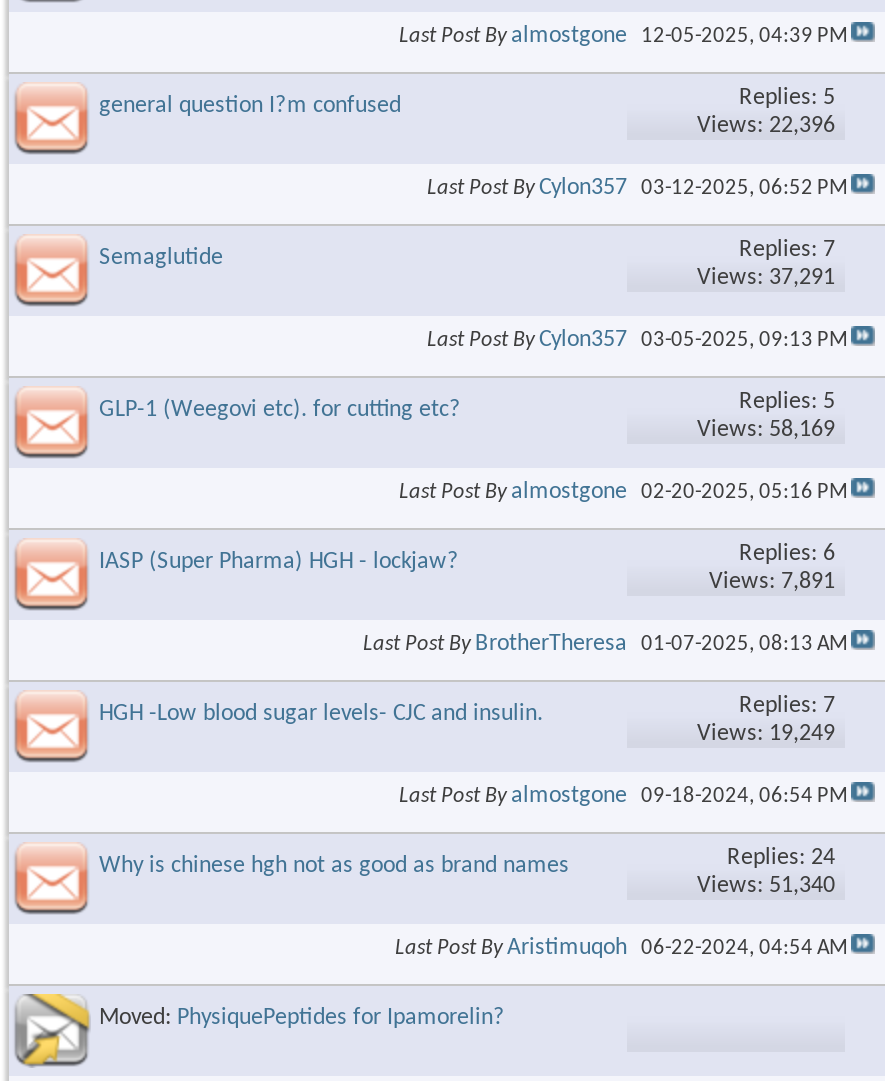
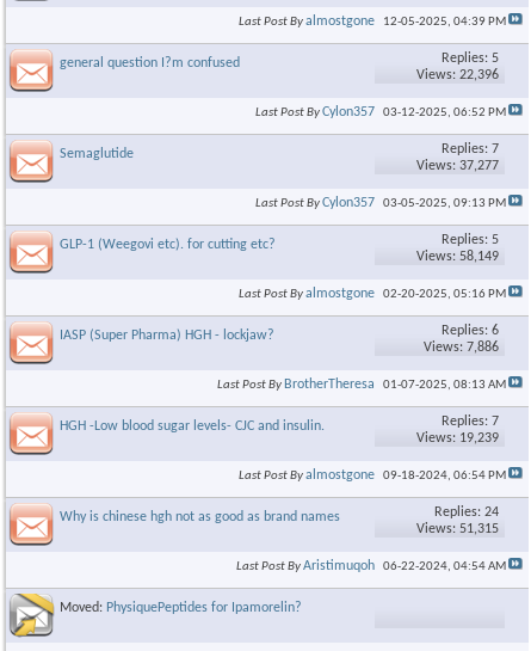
[697,266,835,290] Views: 37,291 -> [416,159,499,173] Views: 37,277
[697,418,835,442] Views: 58,169 -> [416,250,499,264] Views: 58,149
[709,570,835,594] Views: 7,891 -> [424,340,499,355] Views: 7,886
[697,722,835,746] Views: 19,249 -> [416,431,499,446] Views: 19,239
[697,874,835,898] Views: 51,340 -> [416,522,499,536] Views: 51,315

